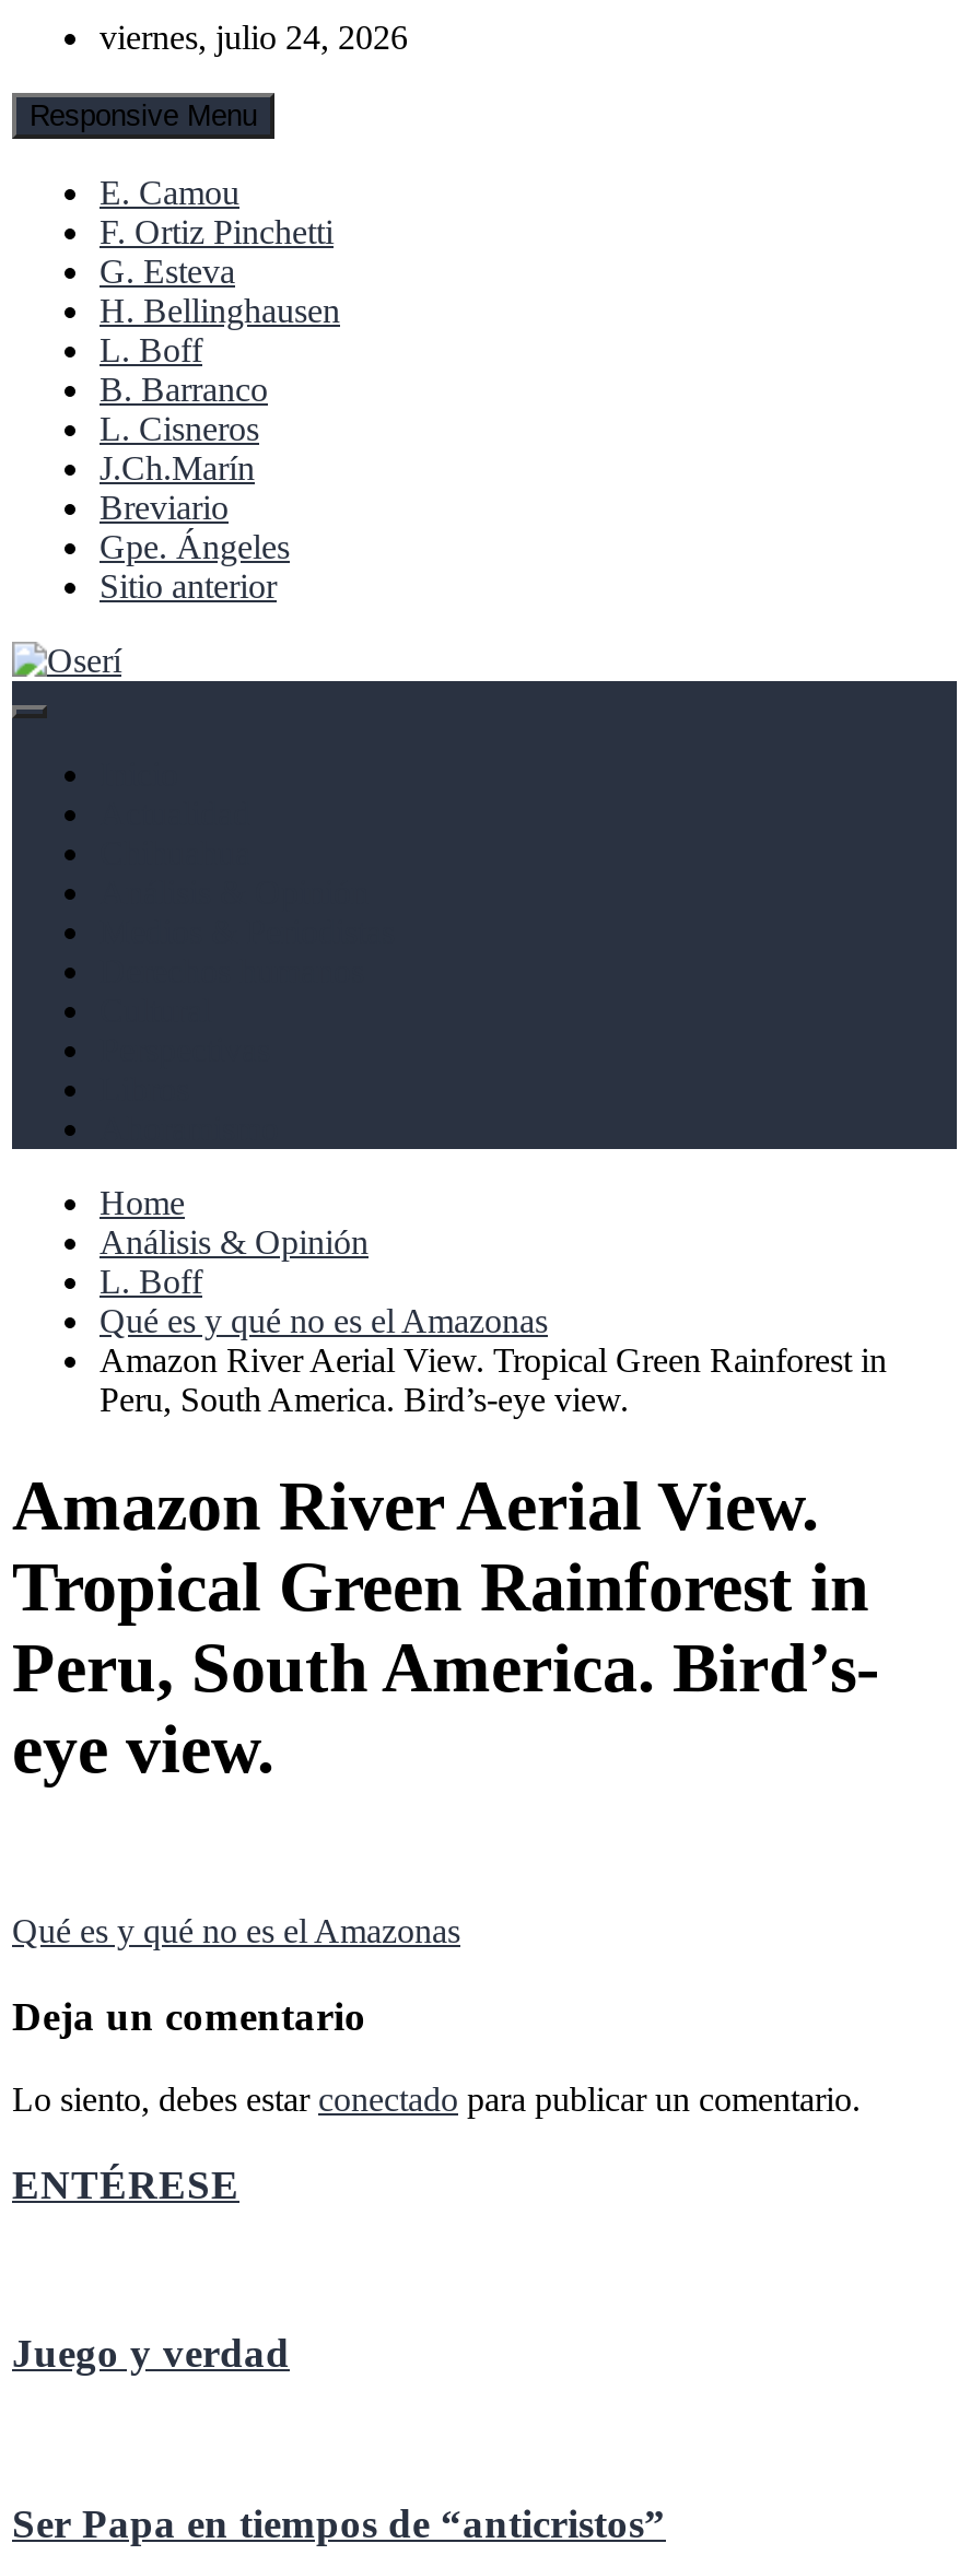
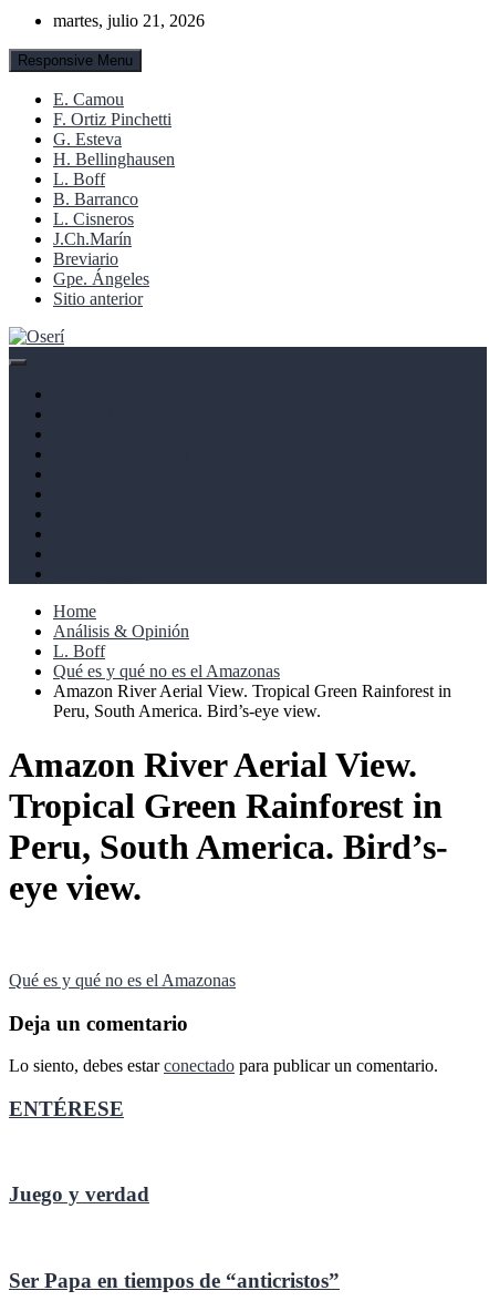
[100,19,408,56] viernes, julio 24, 2026 -> [53,11,205,30] martes, julio 21, 2026

